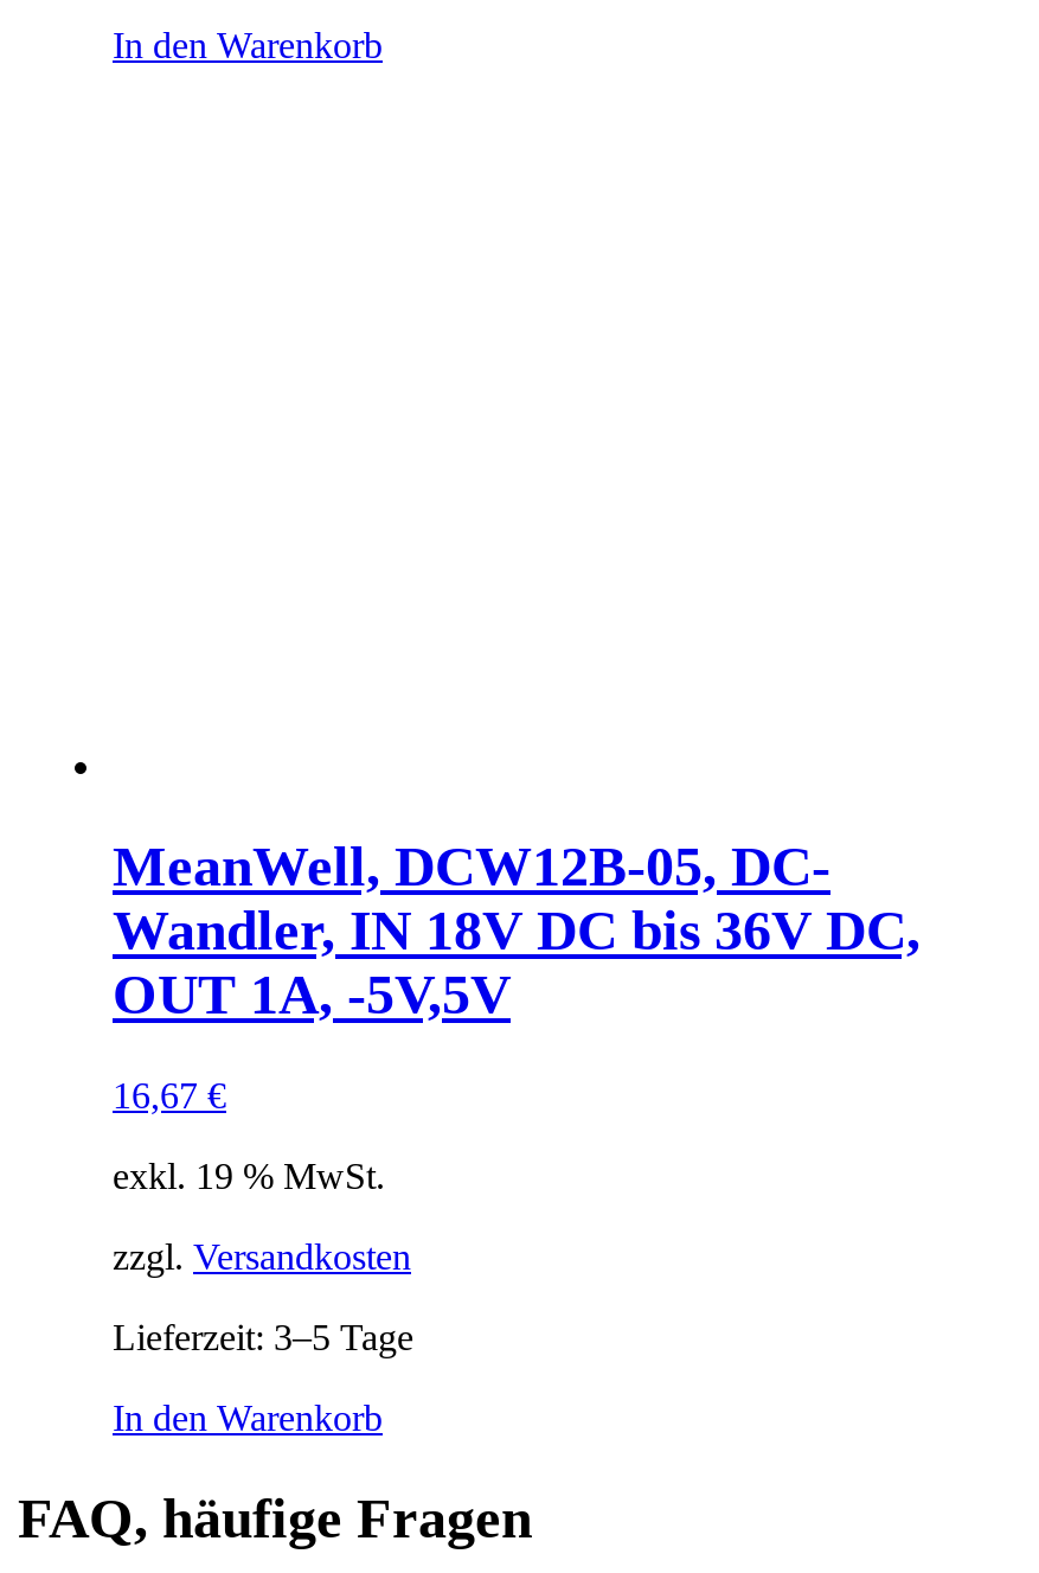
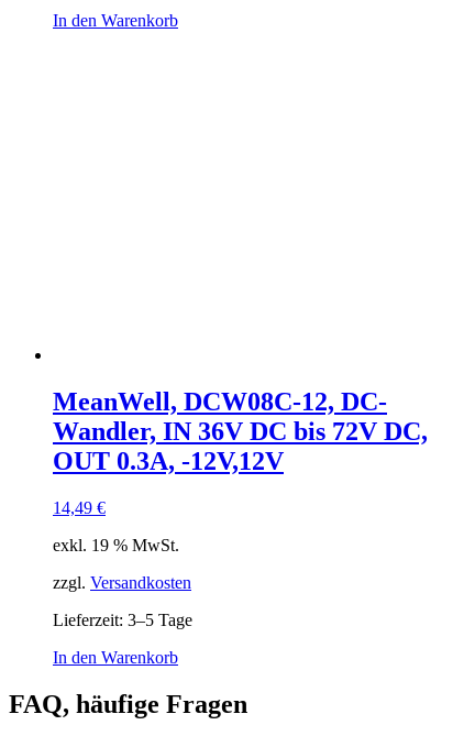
[113,835,830,897] MeanWell, DCW12B-05, DC- -> [53,387,387,416] MeanWell, DCW08C-12, DC-
[113,899,921,961] Wandler, IN 18V DC bis 36V DC, -> [53,417,428,445] Wandler, IN 36V DC bis 72V DC,
[113,963,511,1025] OUT 1A, -5V,5V -> [53,447,284,475] OUT 0.3A, -12V,12V
[113,1075,226,1115] 16,67 € -> [53,498,106,517] 14,49 €

